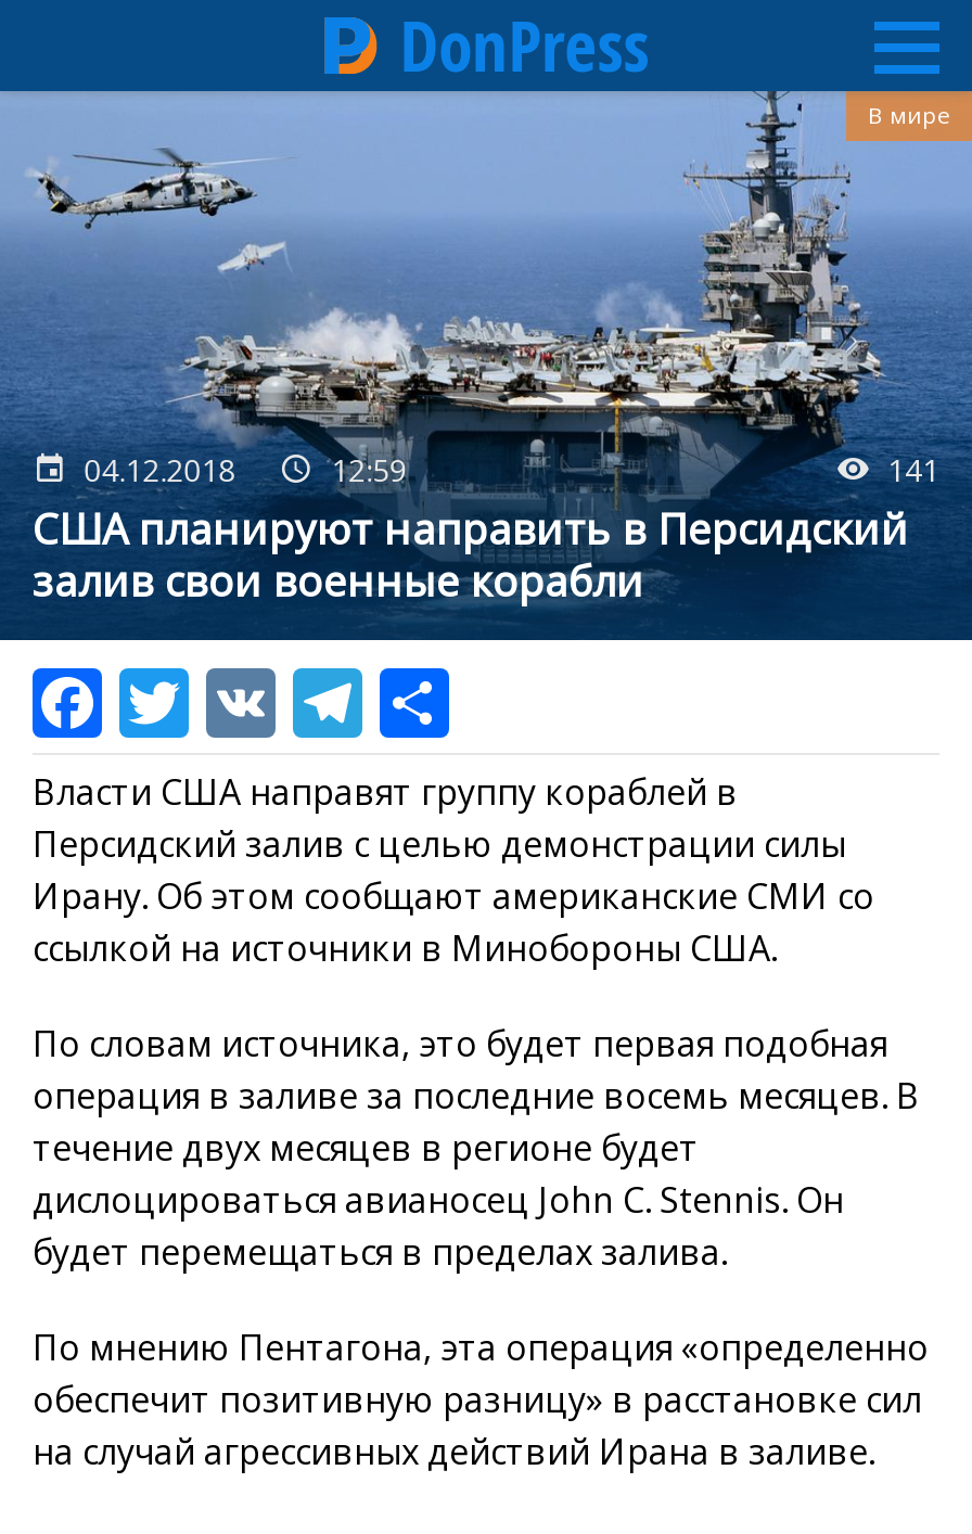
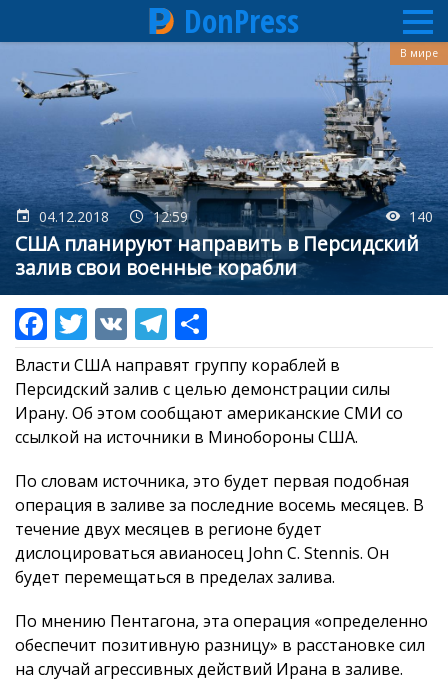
[887,449,939,490] 141 -> [409,207,433,226] 140

